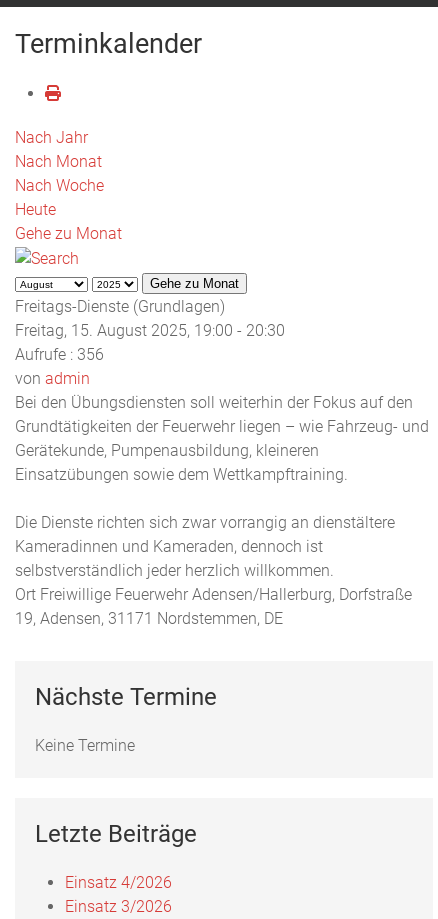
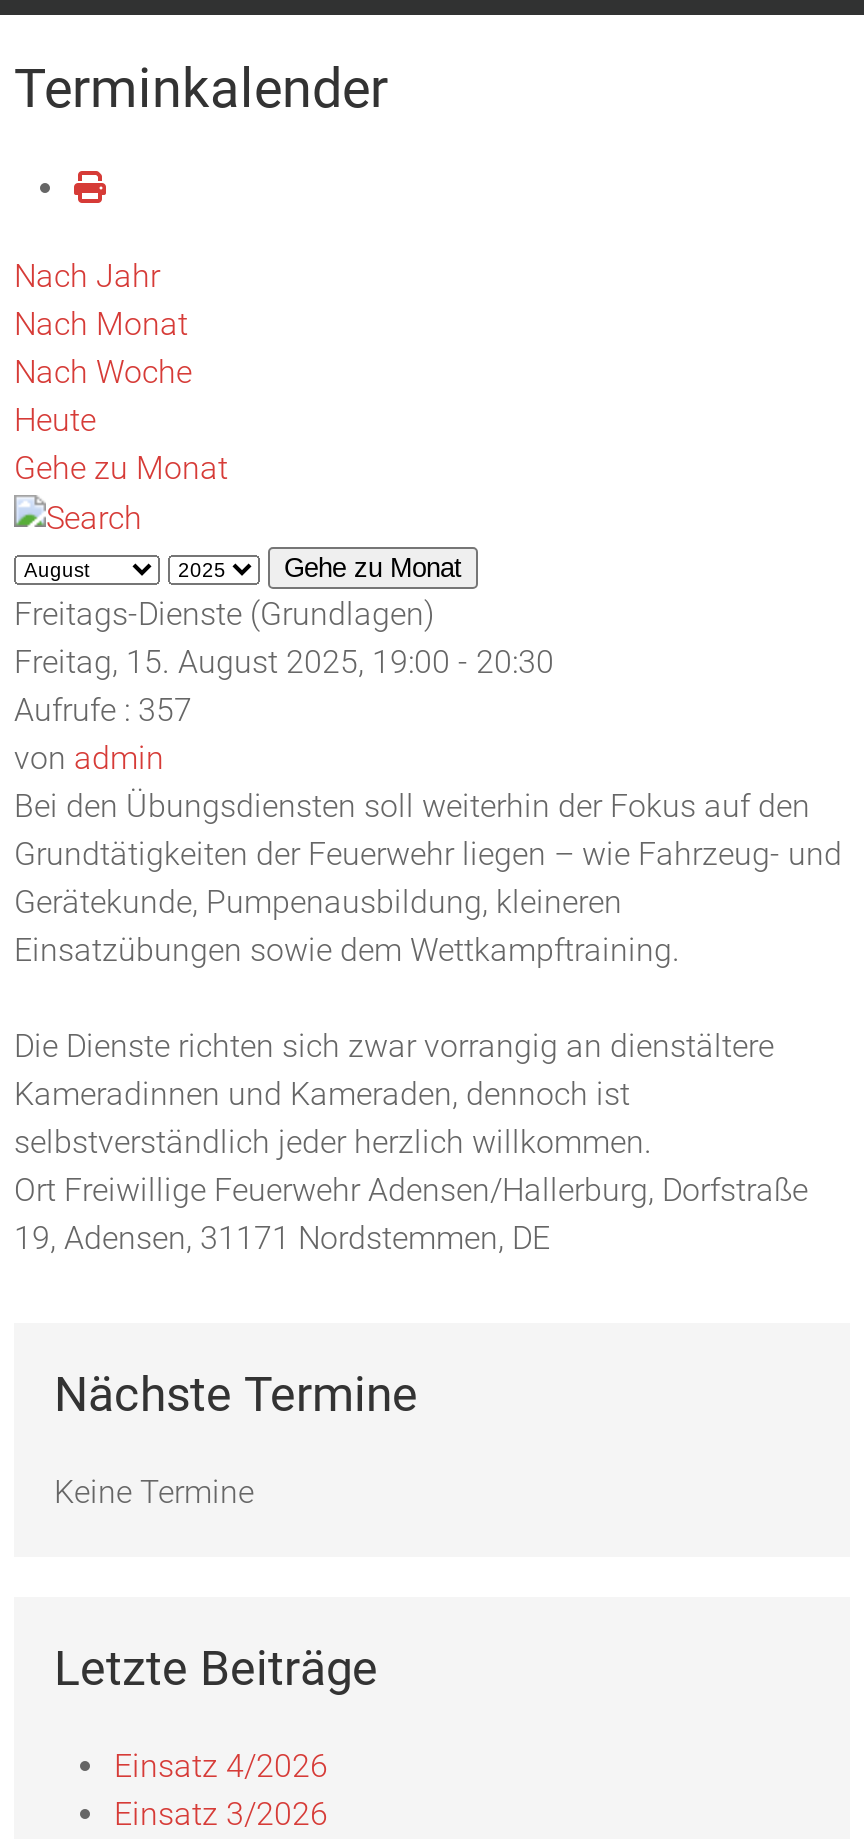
[15,345,104,364] Aufrufe: 356 -> [14,691,192,729] Aufrufe: 357

